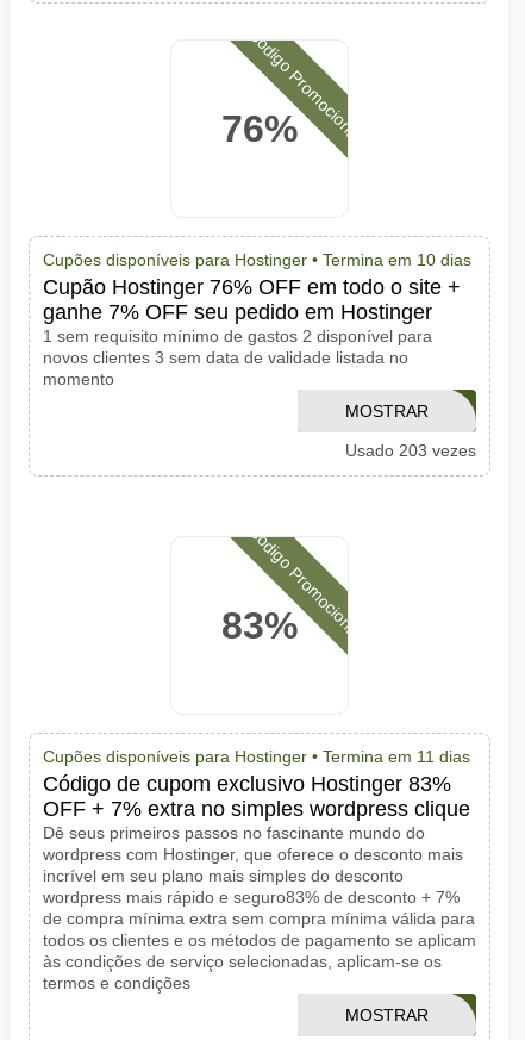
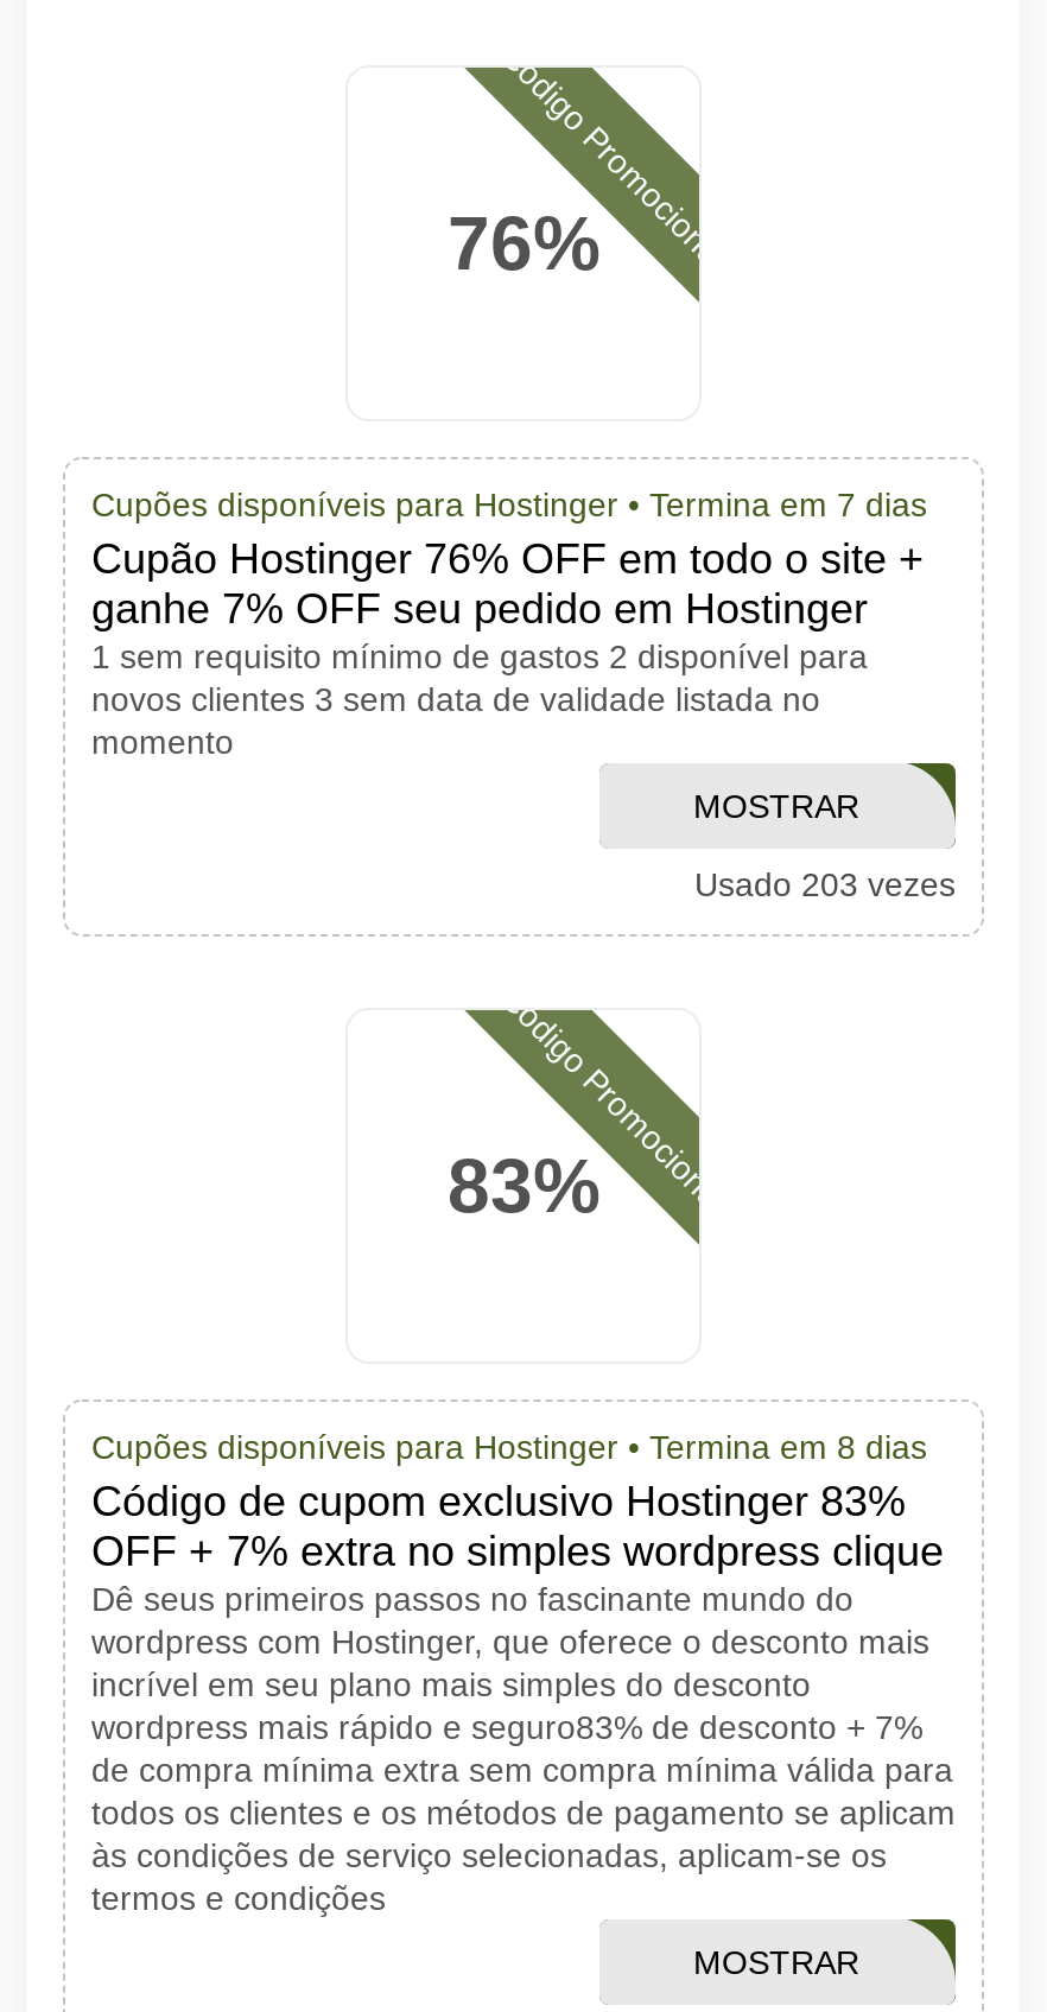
[43,250,471,269] Cupões disponíveis para Hostinger • Termina em 10 dias -> [91,485,927,523] Cupões disponíveis para Hostinger • Termina em 7 dias
[43,747,470,766] Cupões disponíveis para Hostinger • Termina em 11 dias -> [91,1428,927,1466] Cupões disponíveis para Hostinger • Termina em 8 dias

